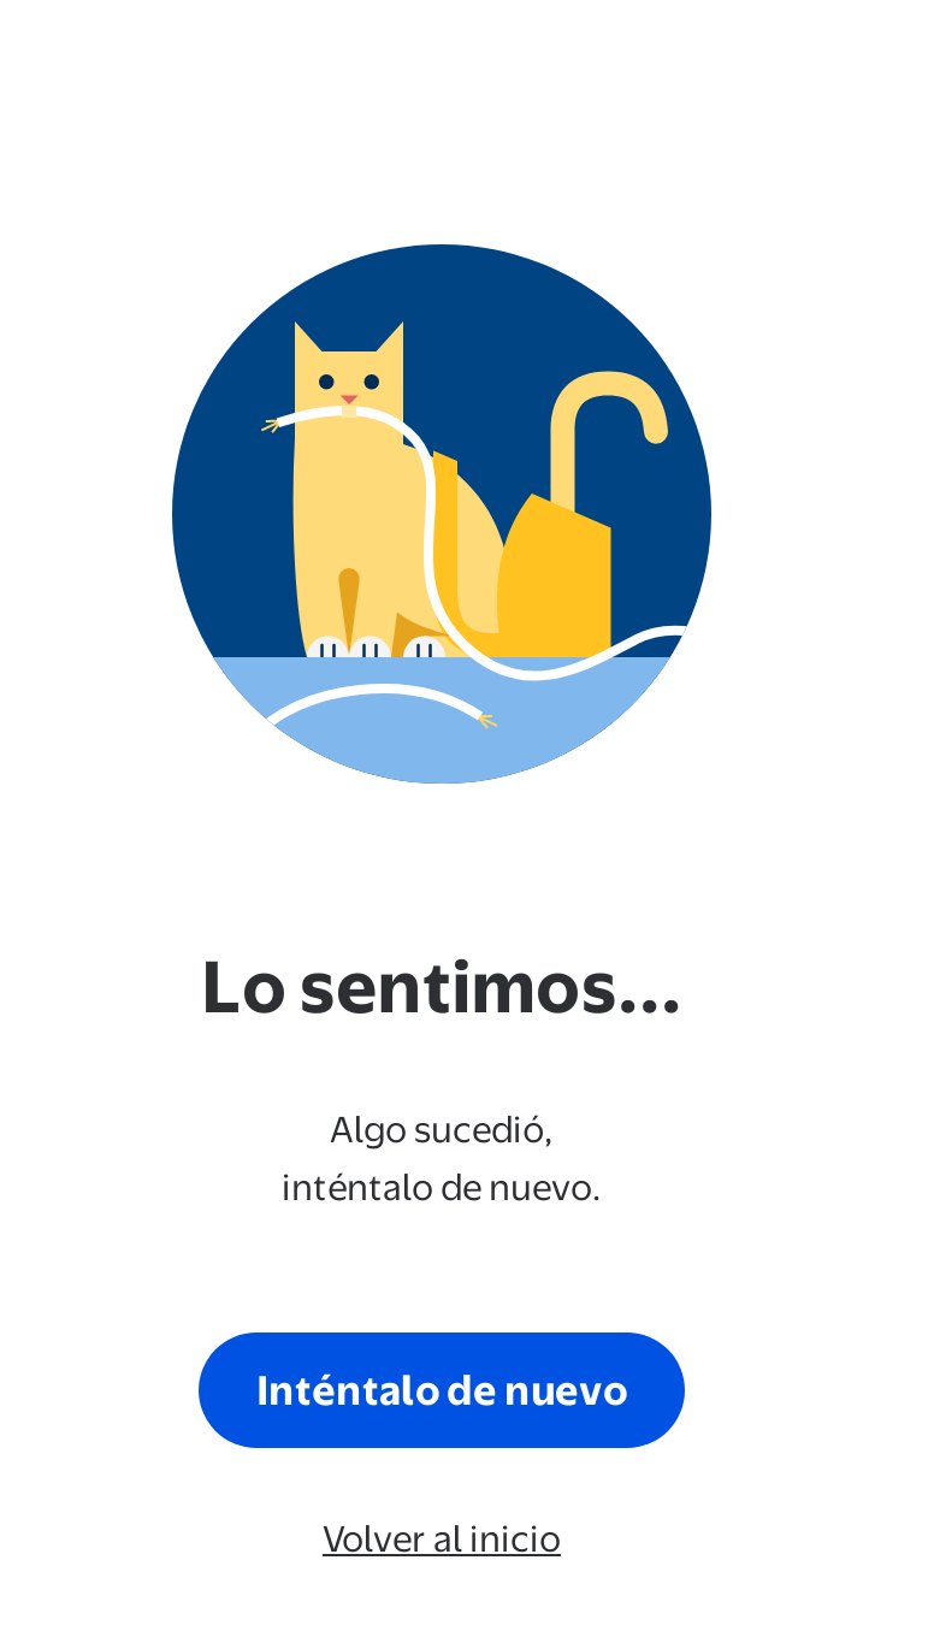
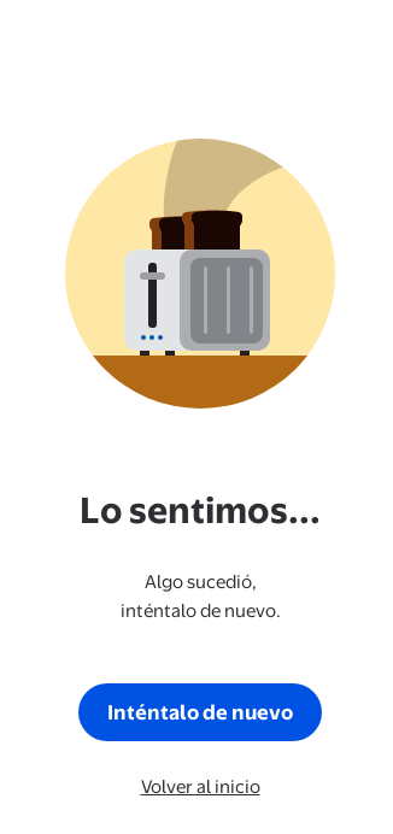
[170,242,714,786] [image] -> [65,139,335,410] [image]

